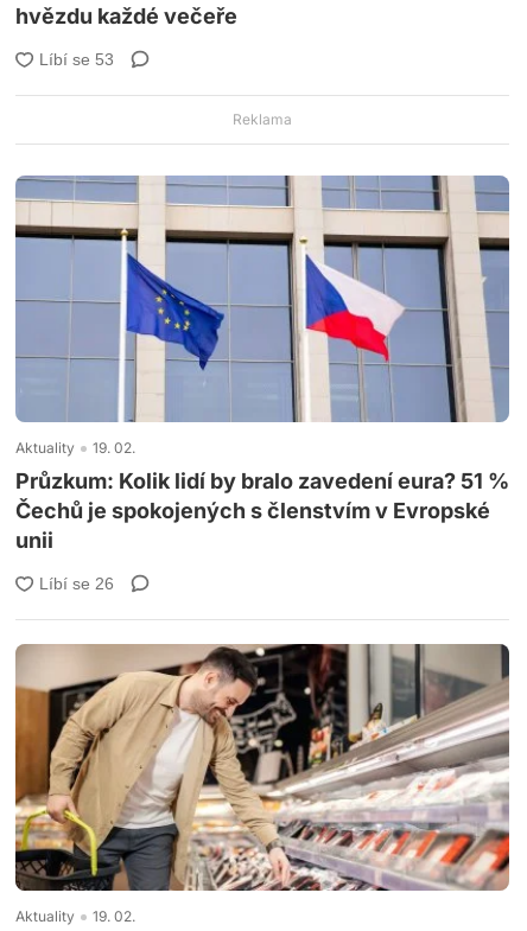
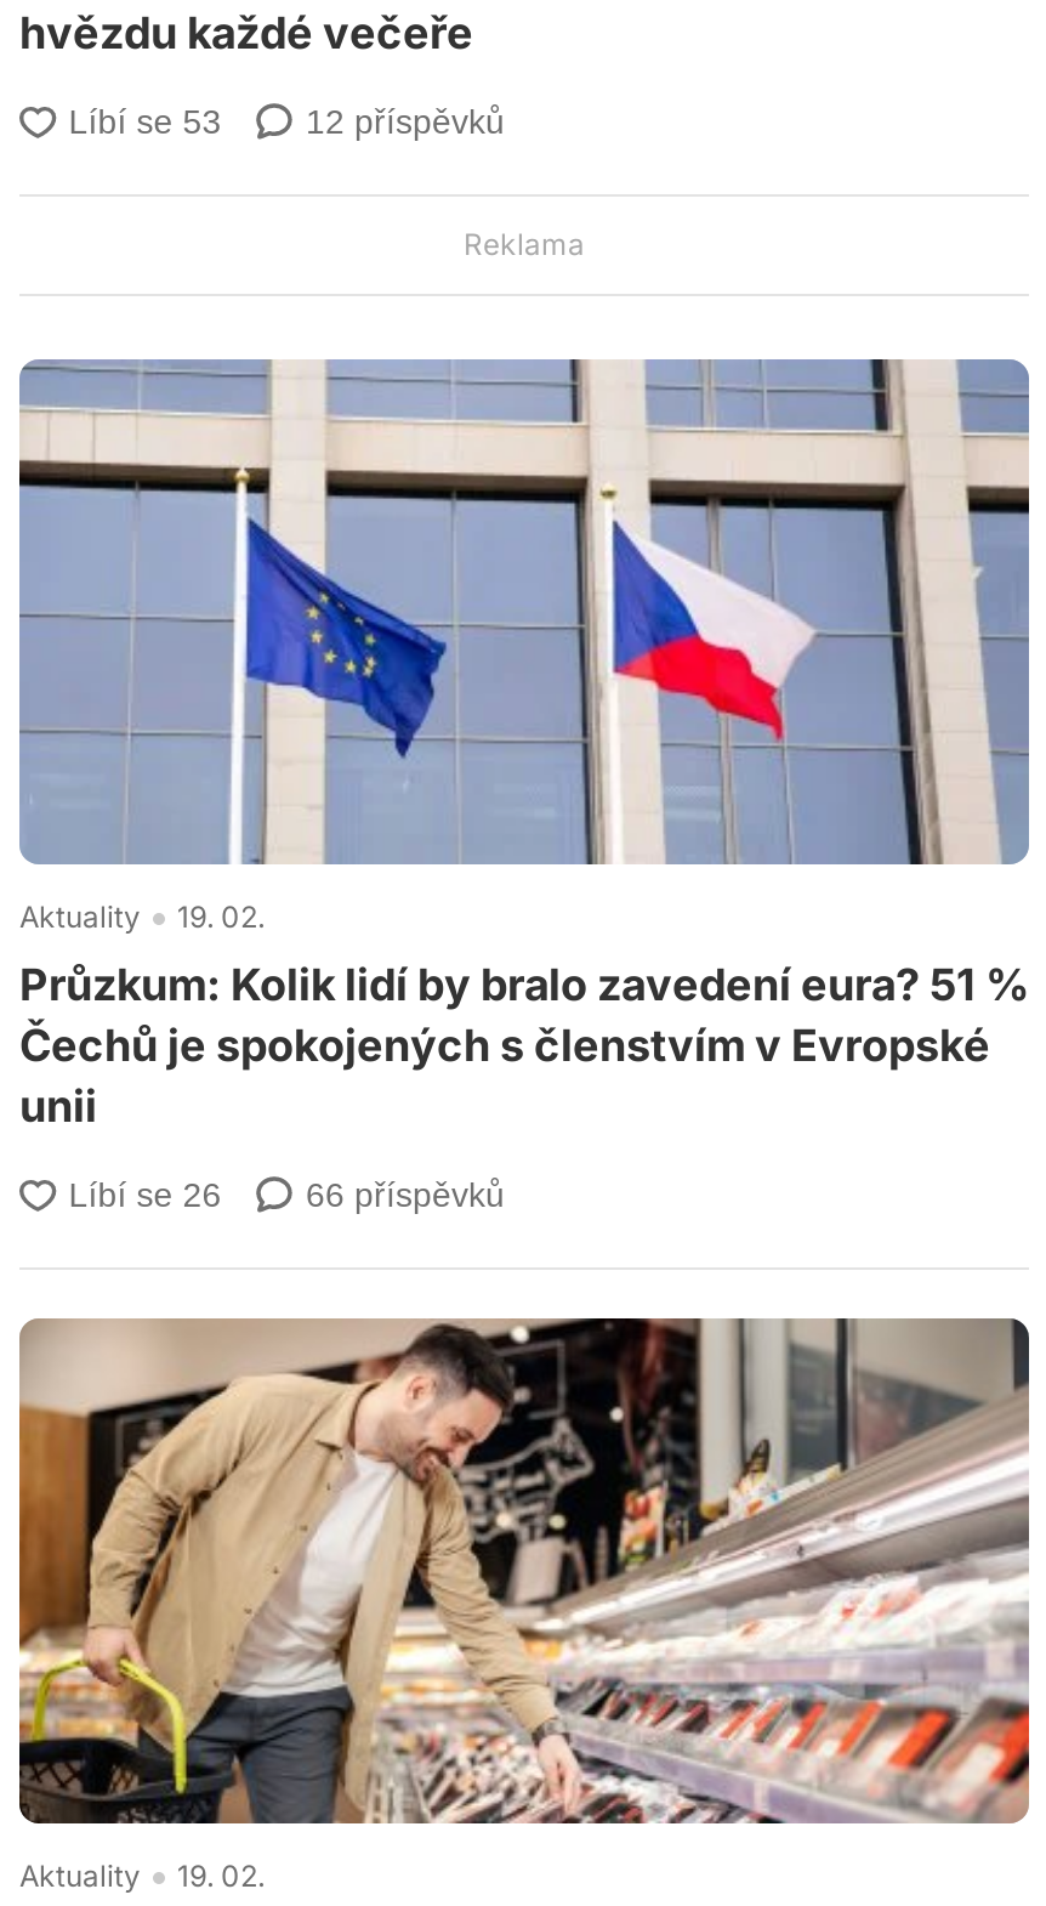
none -> [306,101,505,140] 12 příspěvků
none -> [306,1174,505,1213] 66 příspěvků

